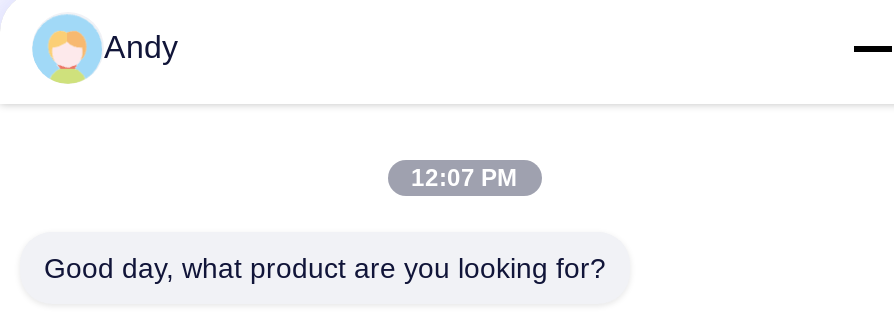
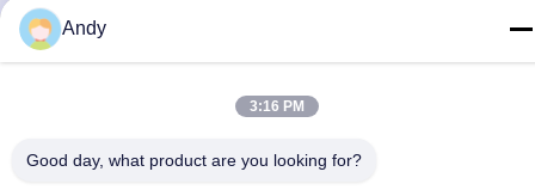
[411,164,517,192] 12:07 PM -> [250,98,305,115] 3:16 PM

